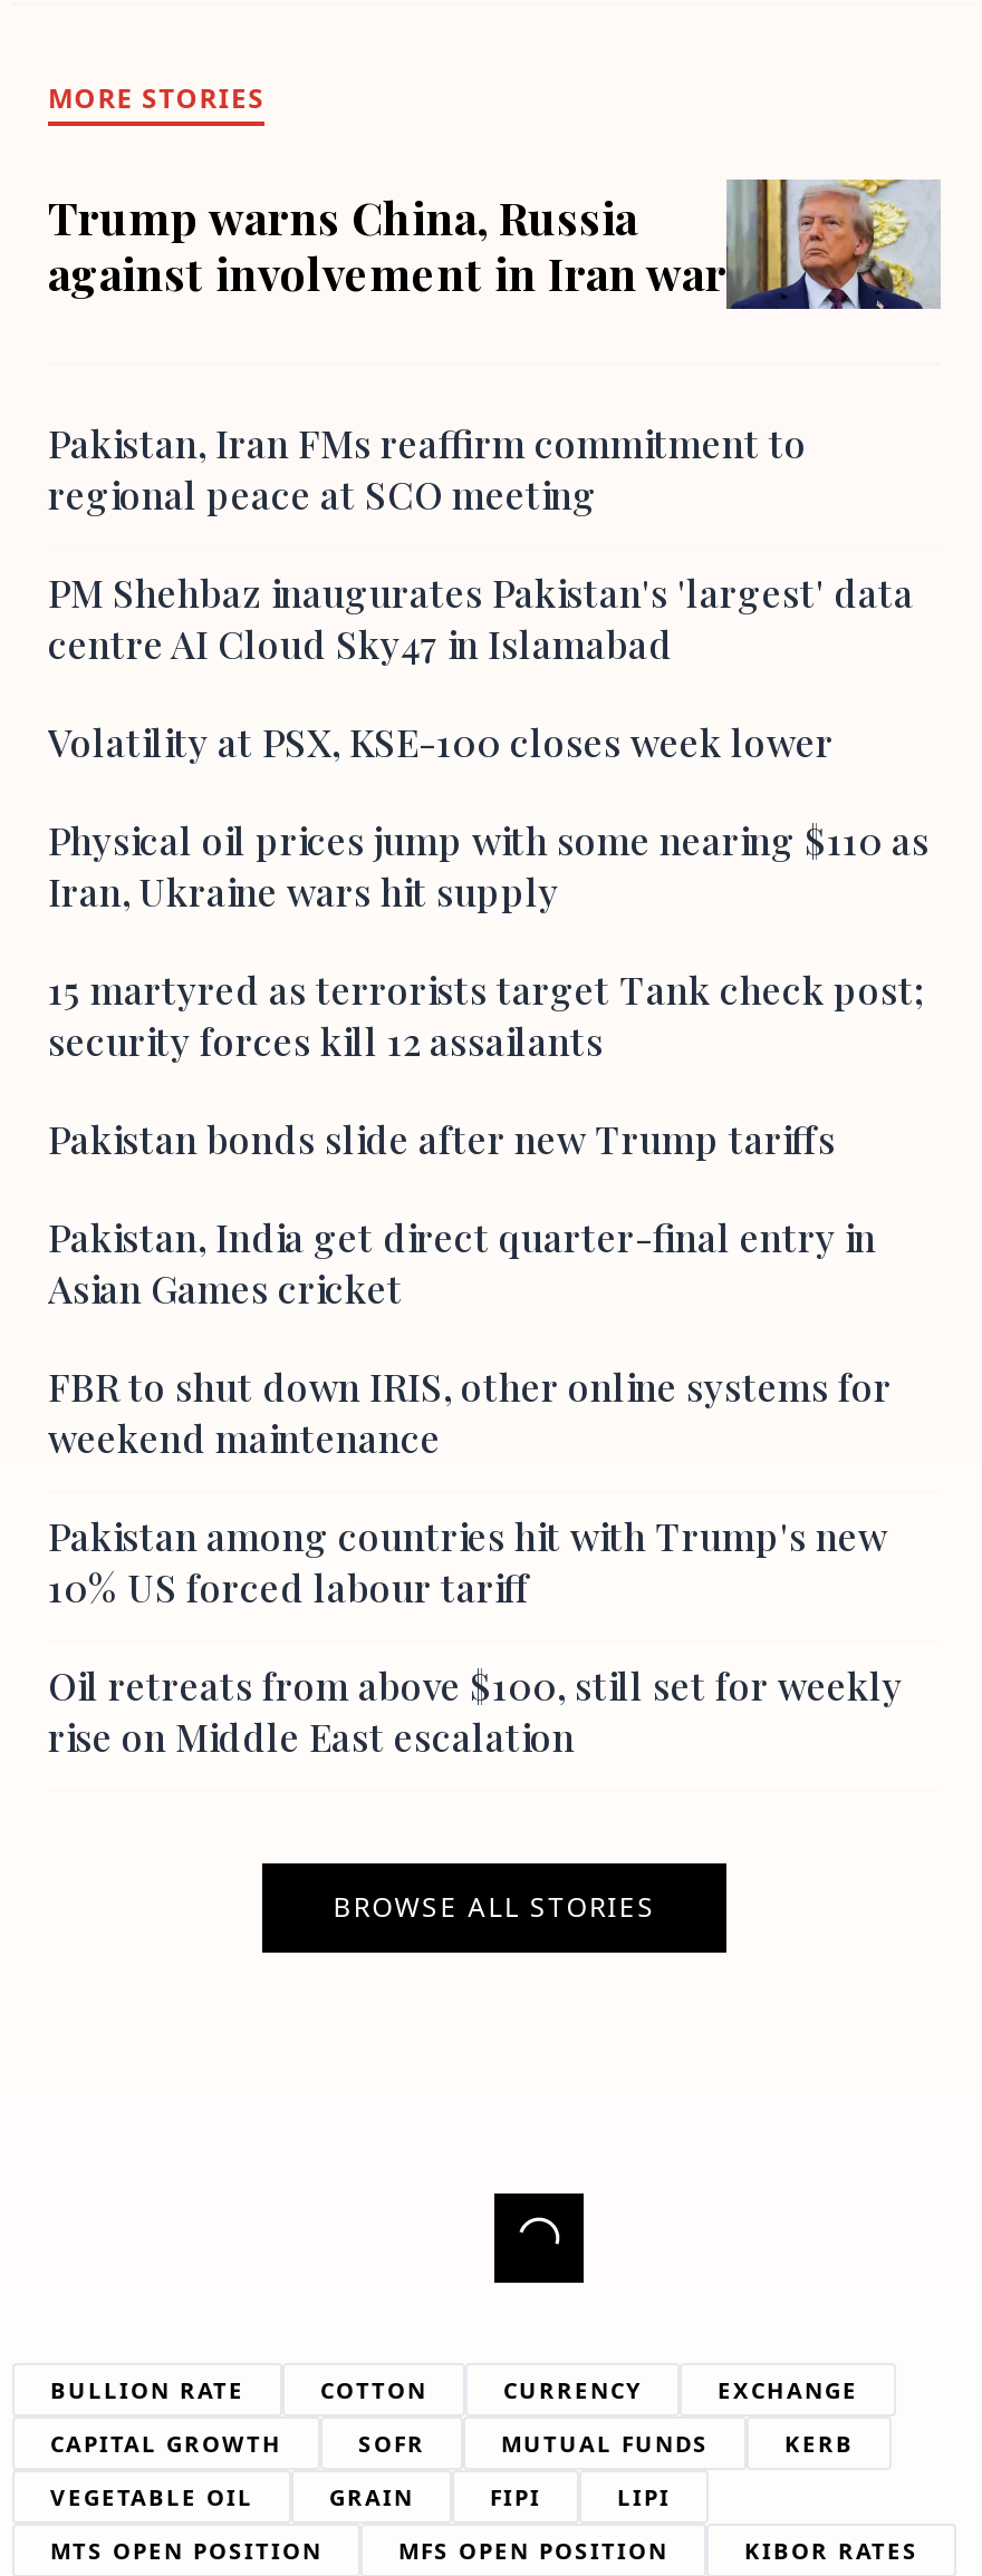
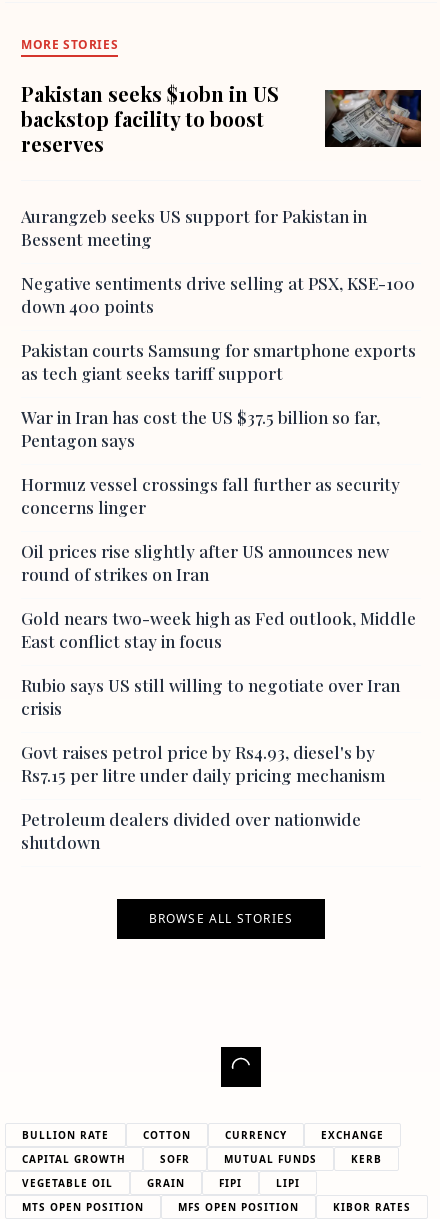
[48,186,726,302] Trump warns China, Russia | against involvement in Iran war -> [21,80,279,157] Pakistan seeks $10bn in US | backstop facility to boost | reserves
[726,177,941,311] [image] -> [324,89,422,148] [image]
[48,417,807,518] Pakistan, Iran FMs reaffirm commitment to | regional peace at SCO meeting -> [21,205,367,250] Aurangzeb seeks US support for Pakistan in | Bessent meeting
[48,567,914,667] PM Shehbaz inaugurates Pakistan's 'largest' data | centre AI Cloud Sky47 in Islamabad -> [21,272,415,317] Negative sentiments drive selling at PSX, KSE-100 | down 400 points
[48,716,834,765] Volatility at PSX, KSE-100 closes week lower -> [21,339,416,384] Pakistan courts Samsung for smartphone exports | as tech giant seeks tariff support
[48,814,930,915] Physical oil prices jump with some nearing $110 as | Iran, Ukraine wars hit supply -> [21,406,380,451] War in Iran has cost the US $37.5 billion so far, | Pentagon says
[48,964,923,1064] 15 martyred as terrorists target Tank check post; | security forces kill 12 assailants -> [21,473,400,518] Hormuz vessel crossings fall further as security | concerns linger
[48,1113,836,1162] Pakistan bonds slide after new Trump tariffs -> [21,540,389,585] Oil prices rise slightly after US announces new | round of strikes on Iran
[48,1211,876,1312] Pakistan, India get direct quarter-final entry in | Asian Games cricket -> [21,607,416,652] Gold nears two-week high as Fed outlook, Middle | East conflict stay in focus
[48,1361,892,1461] FBR to shut down IRIS, other online systems for | weekend maintenance -> [21,674,400,719] Rubio says US still willing to negotiate over Iran | crisis
[48,1510,887,1611] Pakistan among countries hit with Trump's new | 10% US forced labour tariff -> [21,741,385,786] Govt raises petrol price by Rs4.93, diesel's by | Rs7.15 per litre under daily pricing mechanism
[48,1660,903,1760] Oil retreats from above $100, still set for weekly | rise on Middle East escalation -> [21,808,361,853] Petroleum dealers divided over nationwide | shutdown

